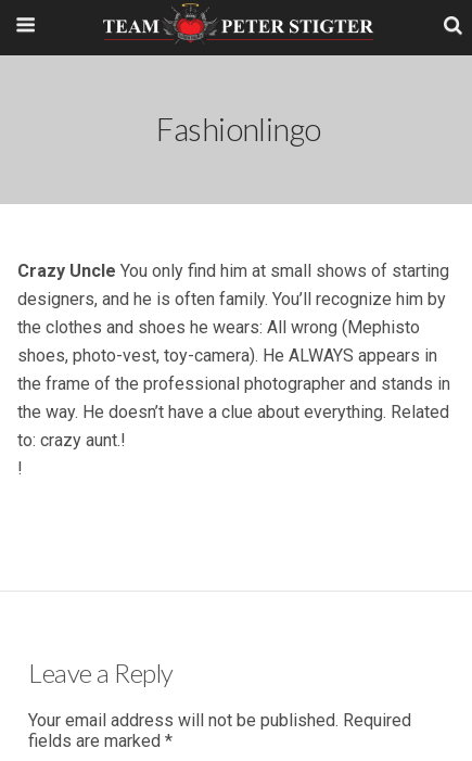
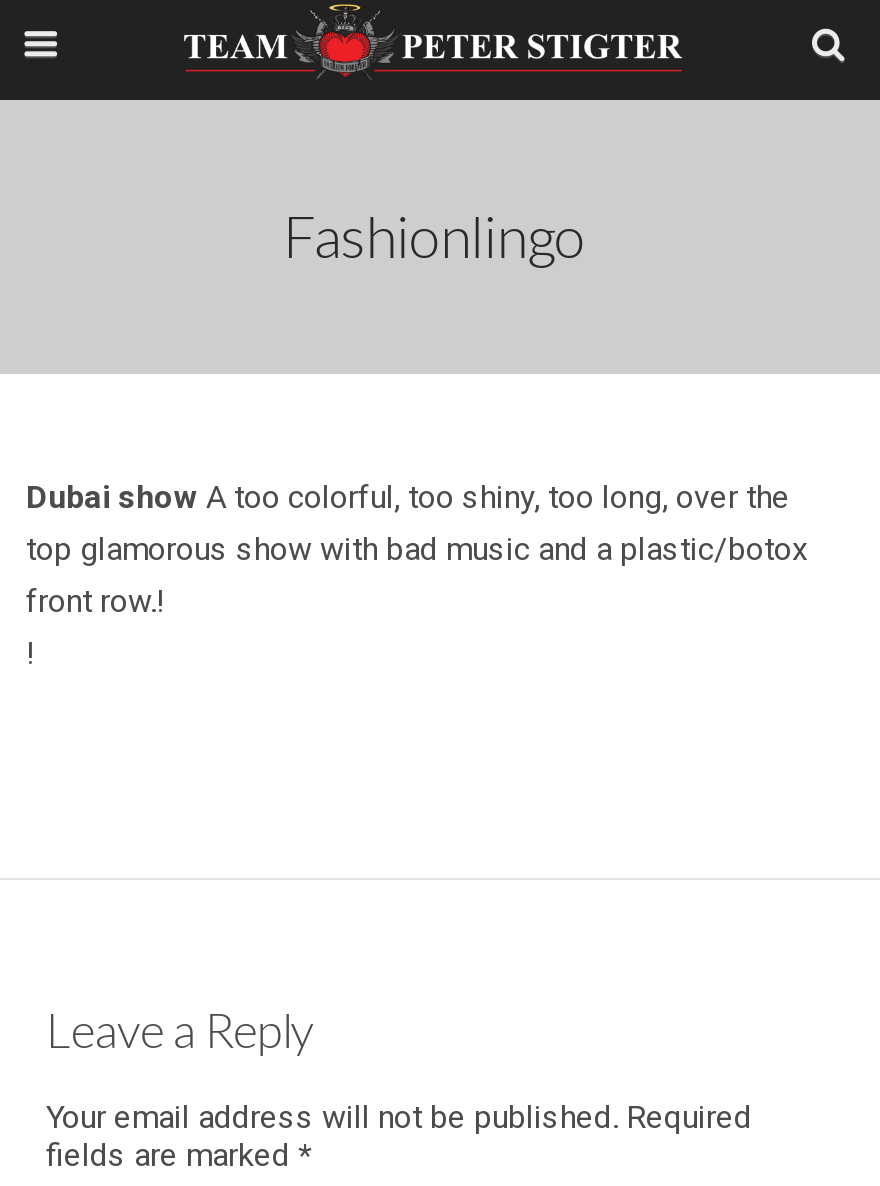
[17,261,450,451] Crazy Uncle You only find him at small shows of starting | designers, and he is often family. You’ll recognize him by | the clothes and shoes he wears: All wrong (Mephisto | shoes, photo-vest, toy-camera). He ALWAYS appears in | the frame of the professional photographer and stands in | the way. He doesn’t have a clue about everything. Related | to: crazy aunt.! -> [26,478,808,620] Dubai show A too colorful, too shiny, too long, over the | top glamorous show with bad music and a plastic/botox | front row.!

